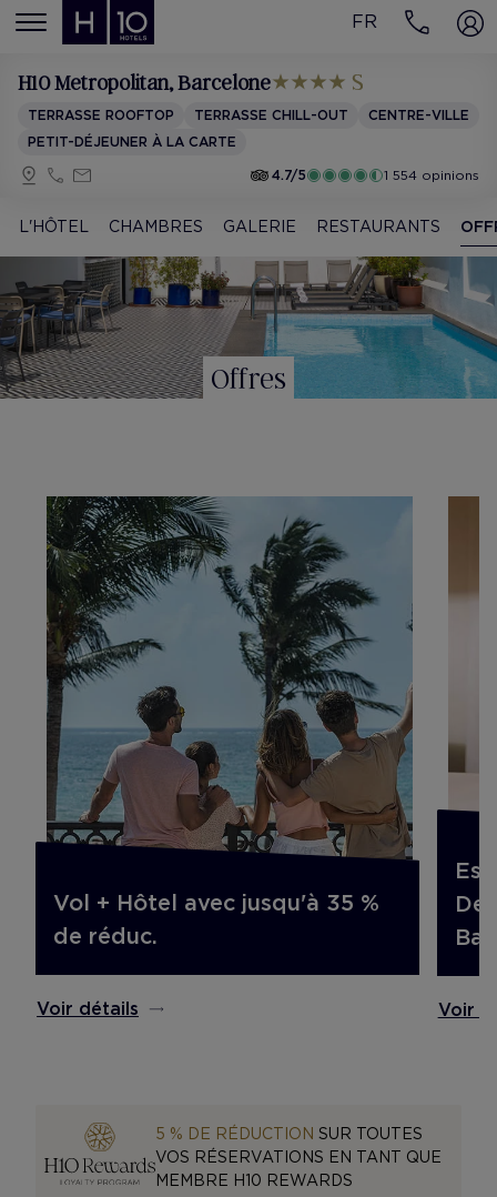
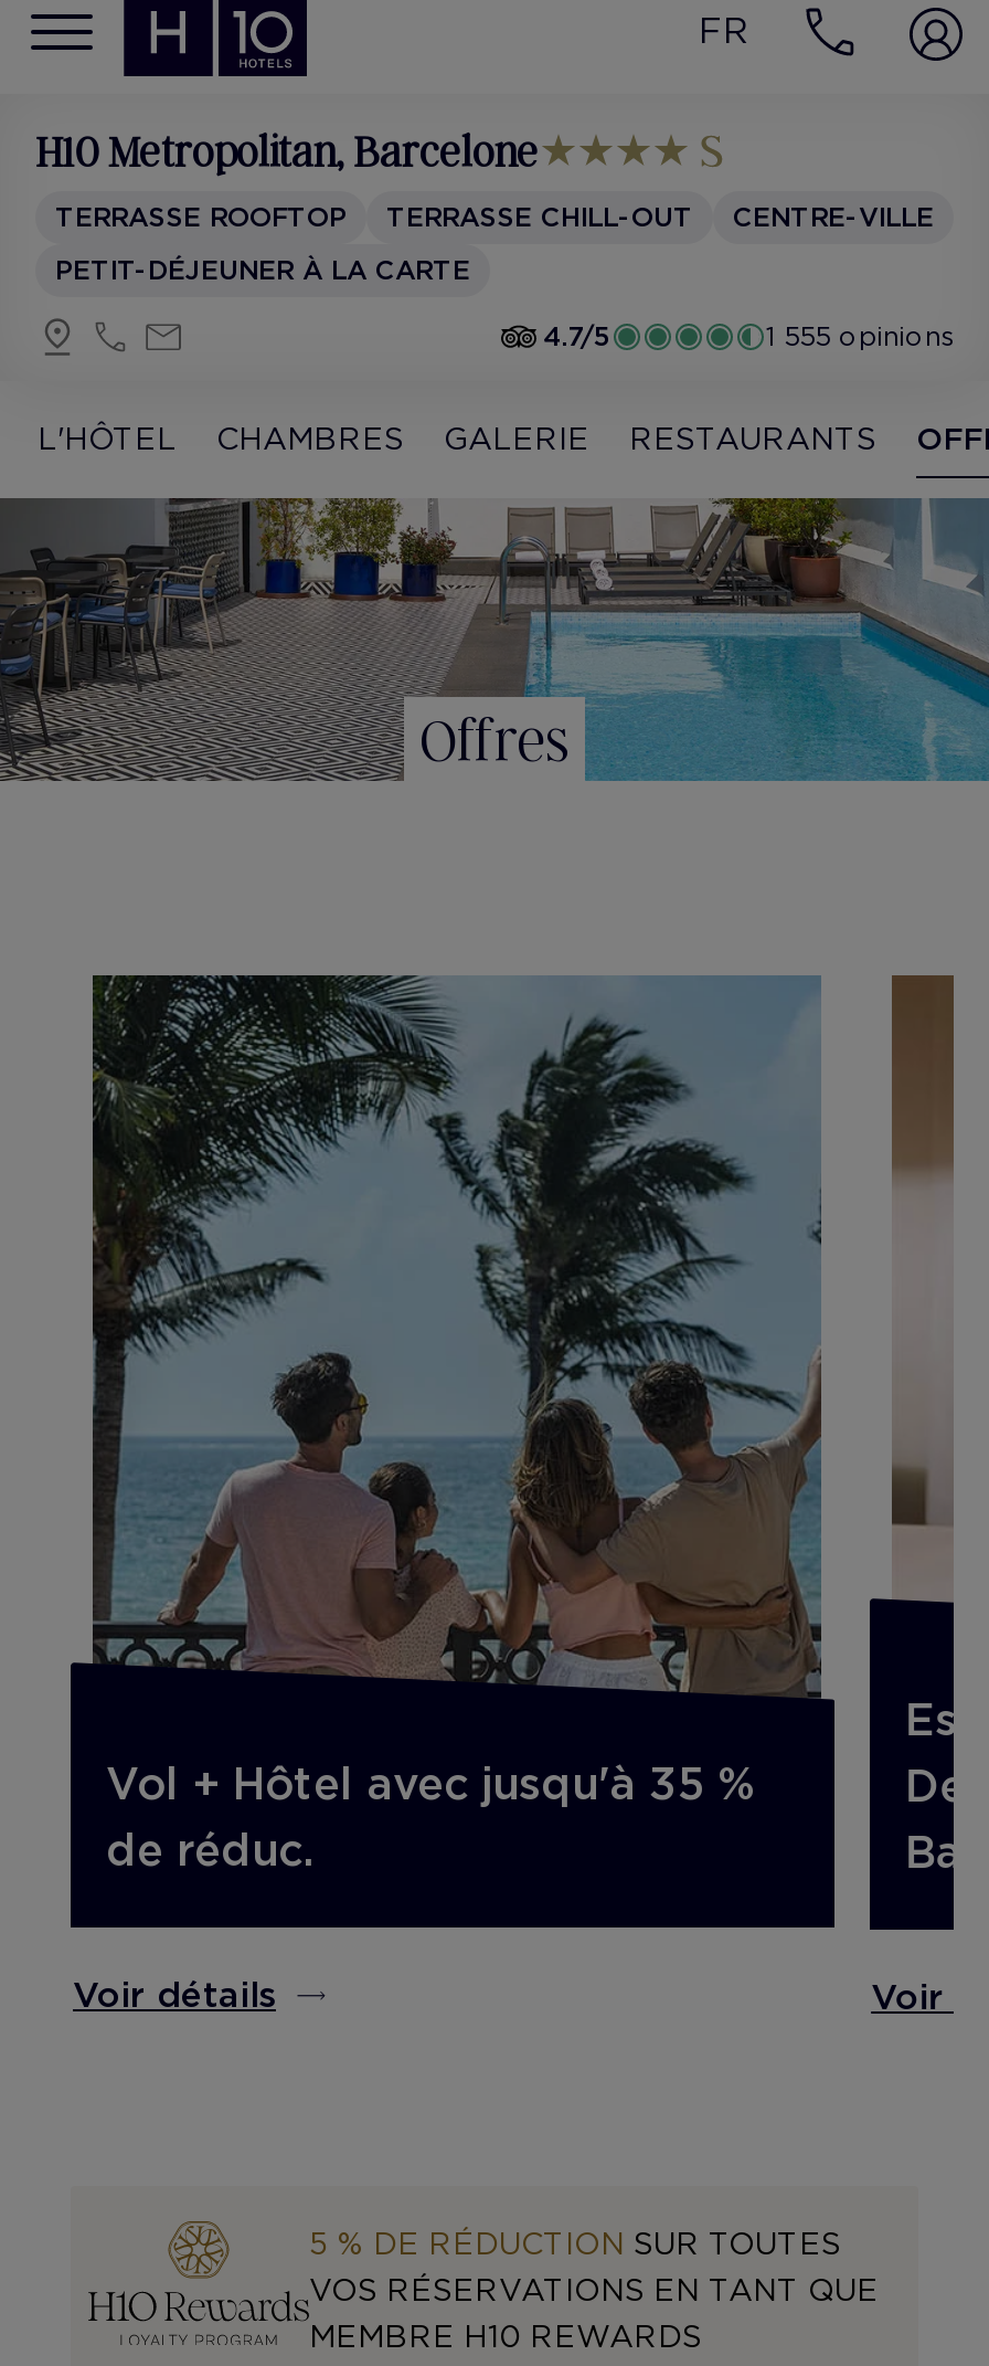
[384,167,479,183] 1 554 opinions -> [766,319,954,352] 1 555 opinions

